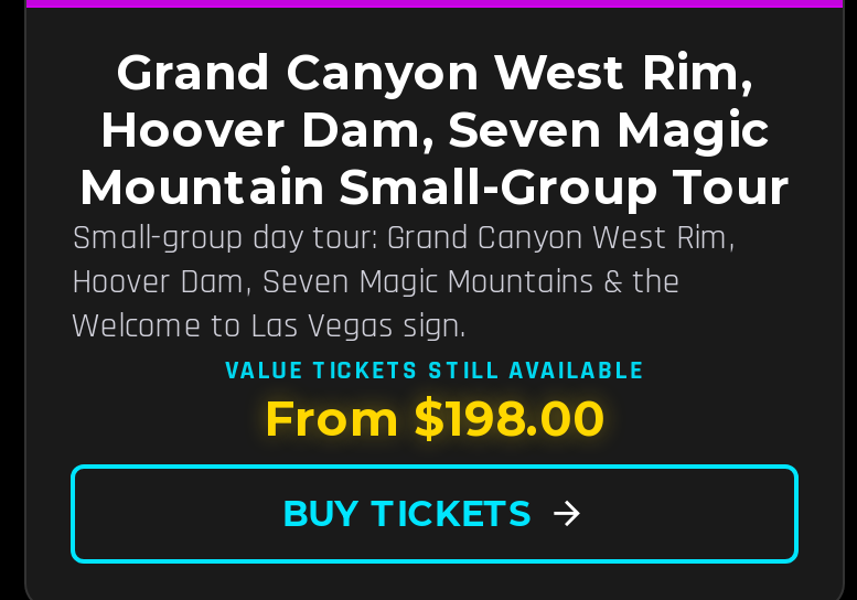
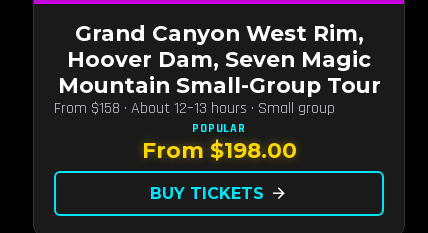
[71,214,735,386] Small-group day tour: Grand Canyon West Rim, | Hoover Dam, Seven Magic Mountains & the | Welcome to Las Vegas sign. | VALUE TICKETS STILL AVAILABLE -> [54,98,335,136] From $158 · About 12–13 hours · Small group | POPULAR

